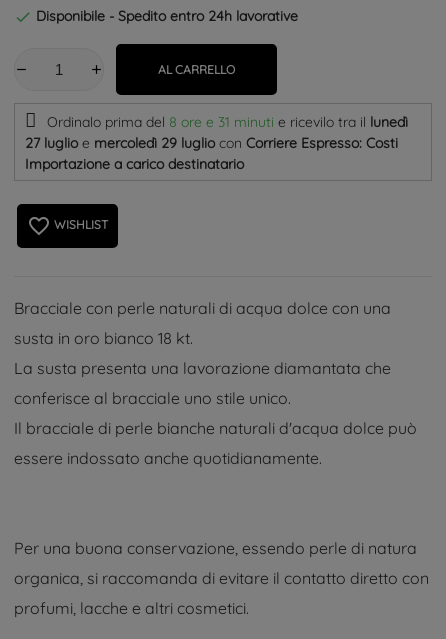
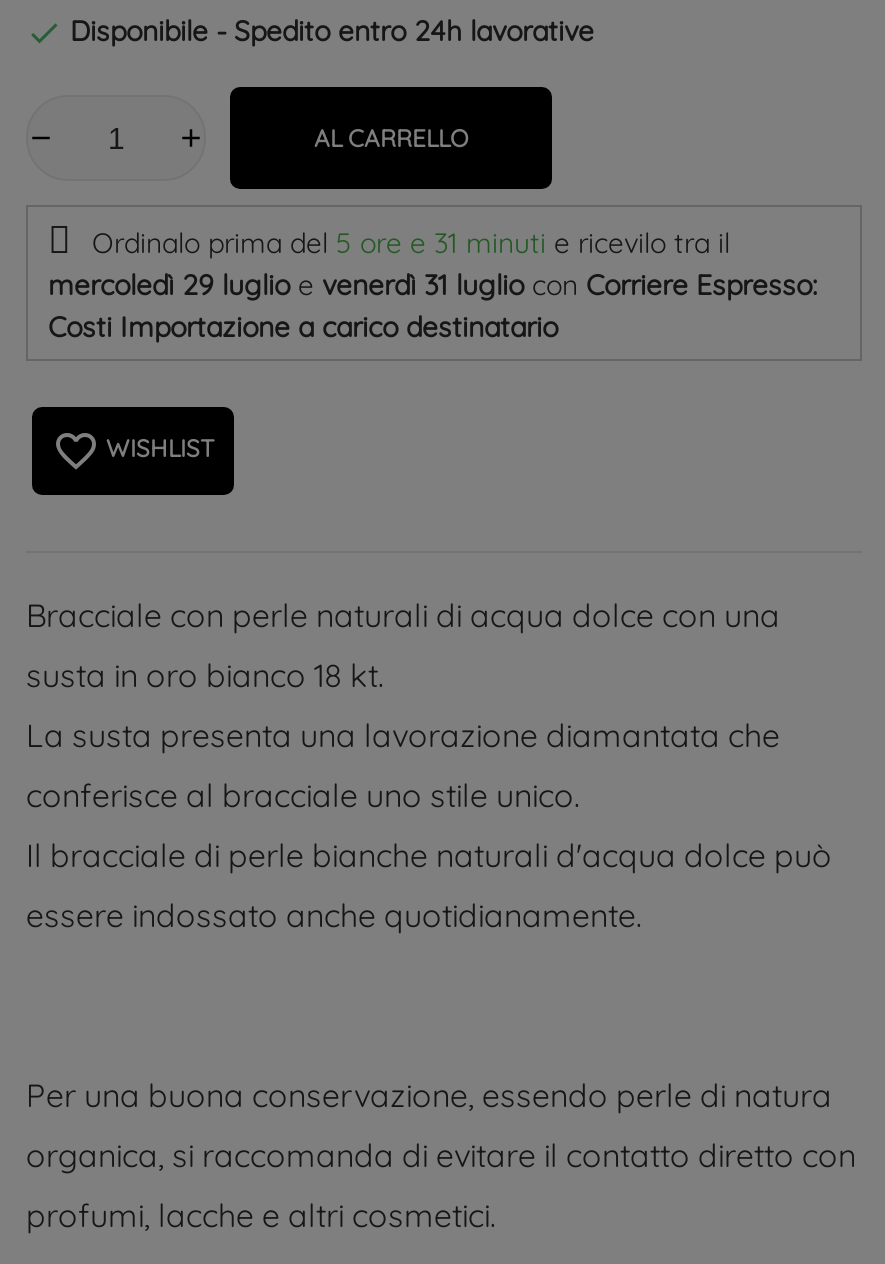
[25,113,408,173] Ordinalo prima del 8 ore e 31 minuti e ricevilo tra il lunedì | 27 luglio e mercoledì 29 luglio con Corriere Espresso: Costi | Importazione a carico destinatario -> [48,226,818,346] Ordinalo prima del 5 ore e 31 minuti e ricevilo tra il | mercoledì 29 luglio e venerdì 31 luglio con Corriere Espresso: | Costi Importazione a carico destinatario

